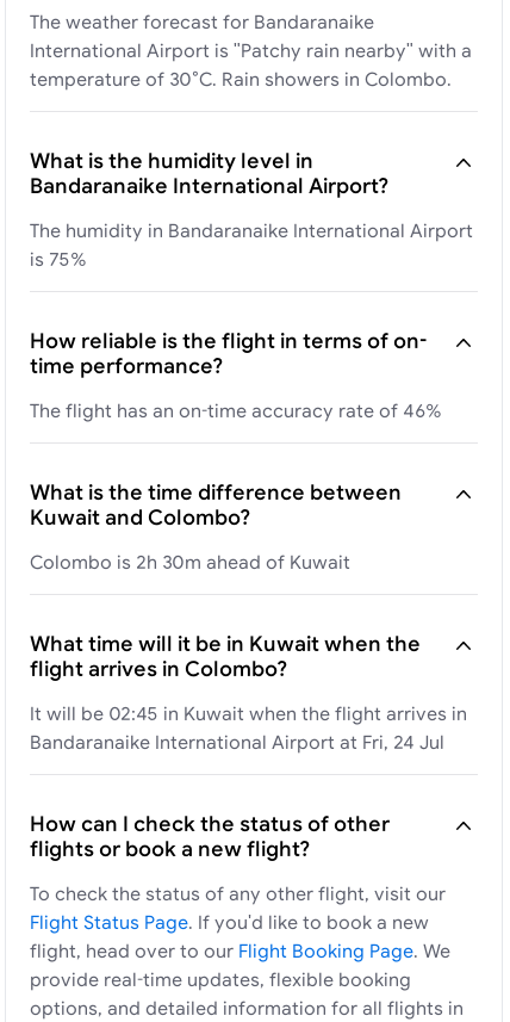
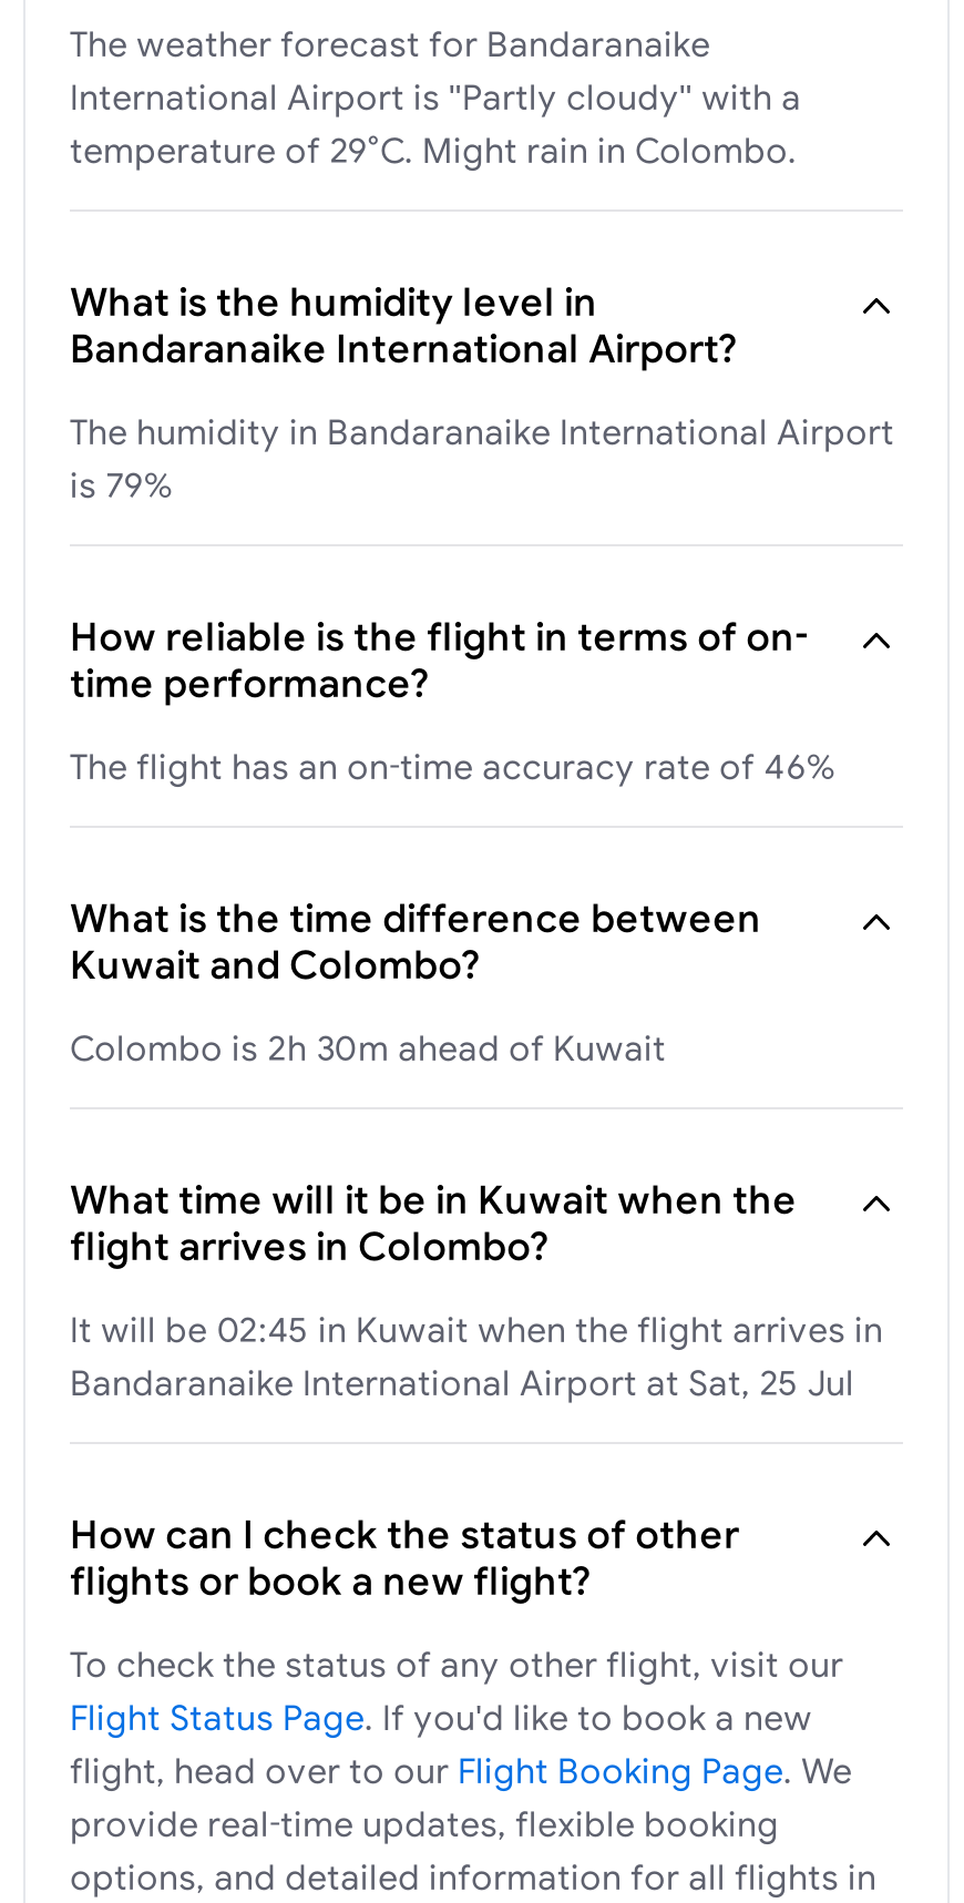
[30,39,472,89] International Airport is "Patchy rain nearby" with a | temperature of 30°C. Rain showers in Colombo. -> [70,76,801,169] International Airport is "Partly cloudy" with a | temperature of 29°C. Might rain in Colombo.
[30,248,87,269] is 75% -> [70,464,174,504] is 79%
[30,731,444,752] Bandaranaike International Airport at Fri, 24 Jul -> [70,1362,854,1402] Bandaranaike International Airport at Sat, 25 Jul

